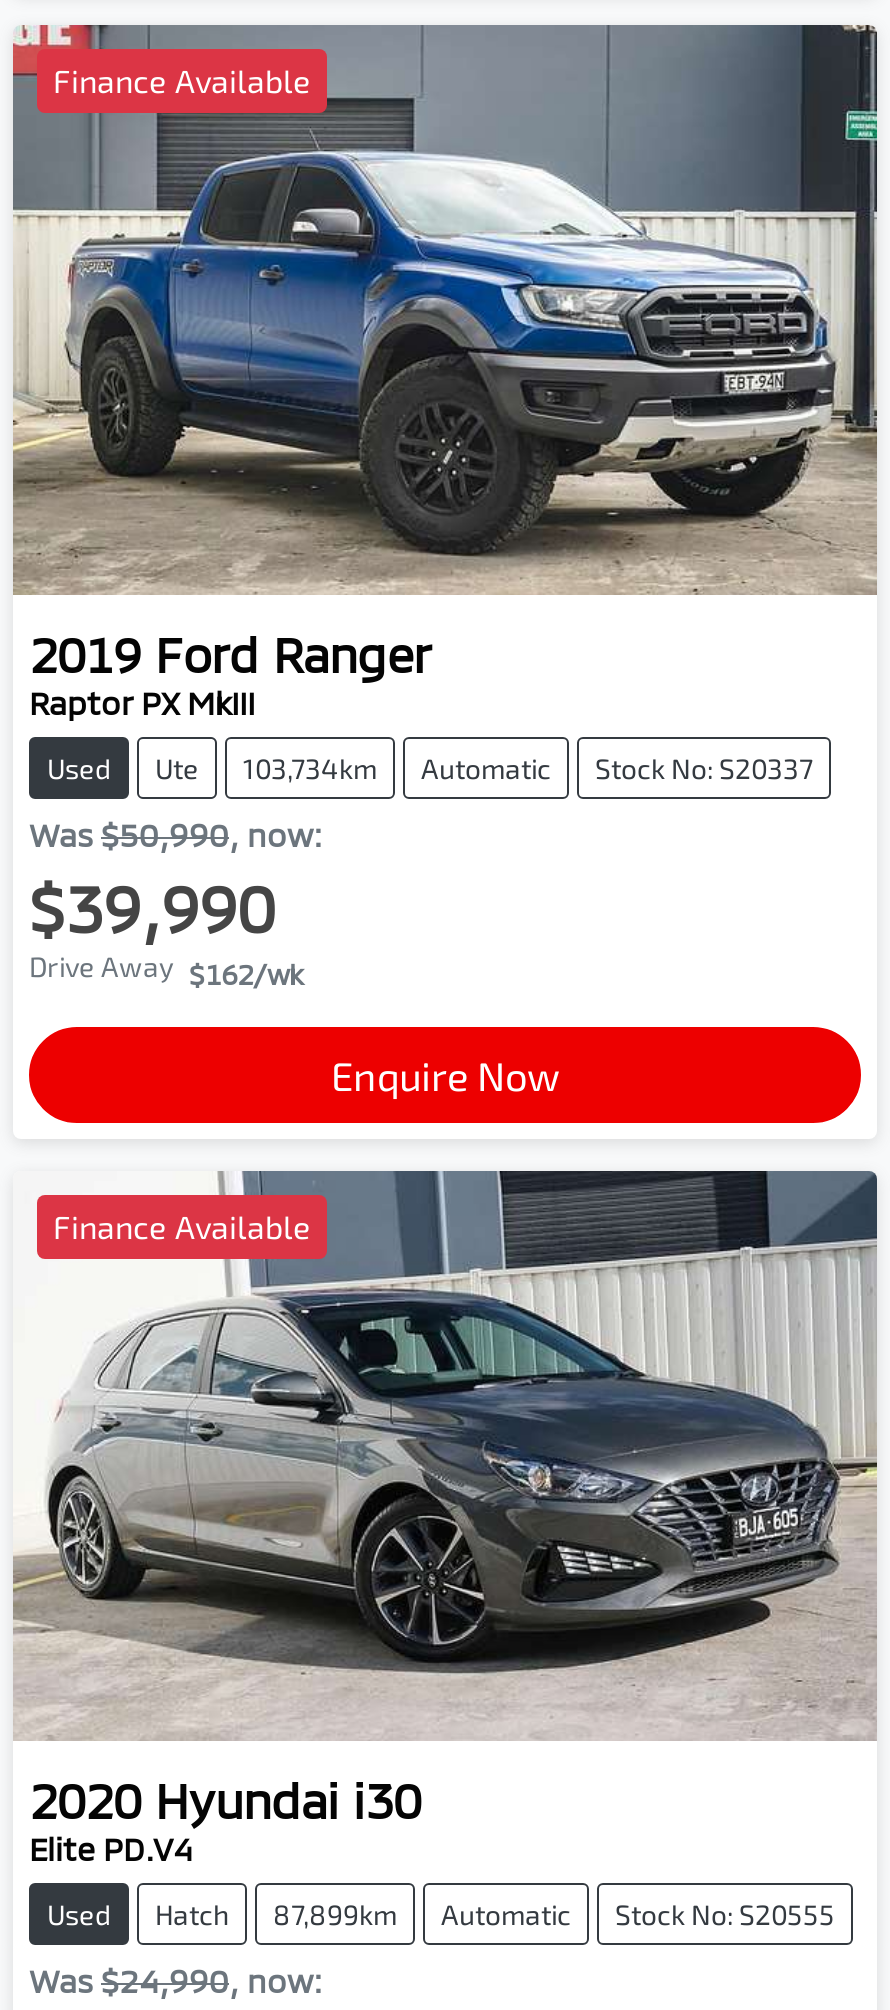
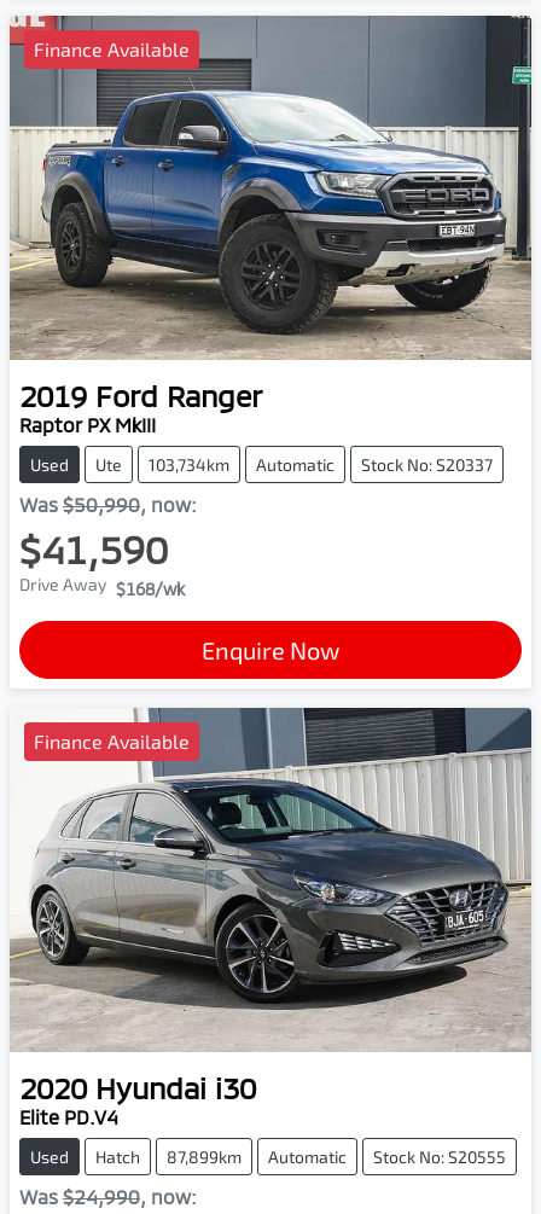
[29,869,275,945] $39,990 -> [19,525,168,571] $41,590
[29,949,303,991] Drive Away $162/wk -> [19,573,185,599] Drive Away $168/wk

